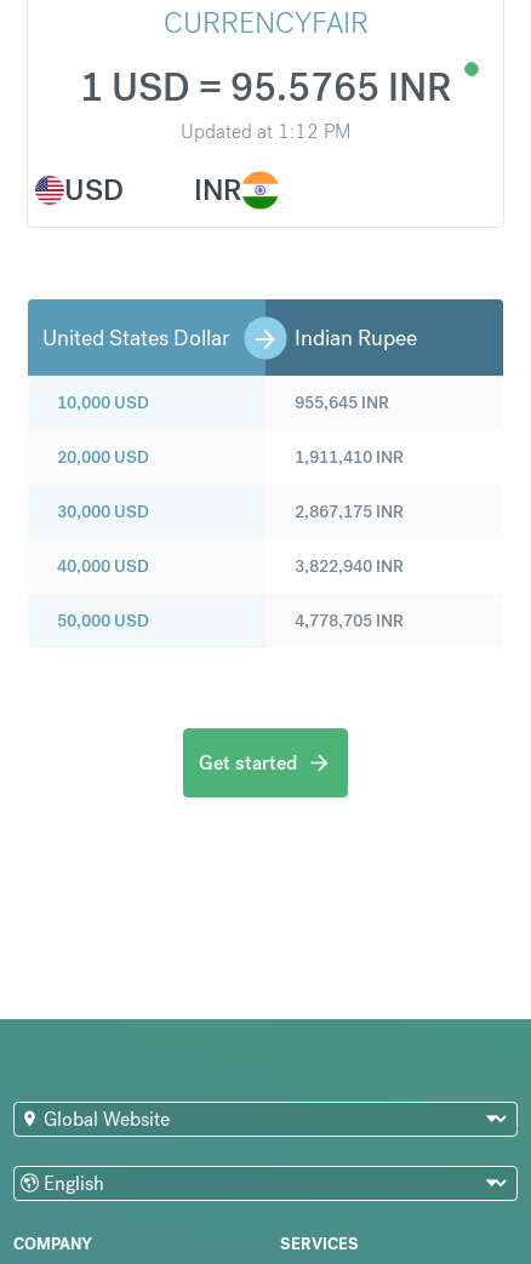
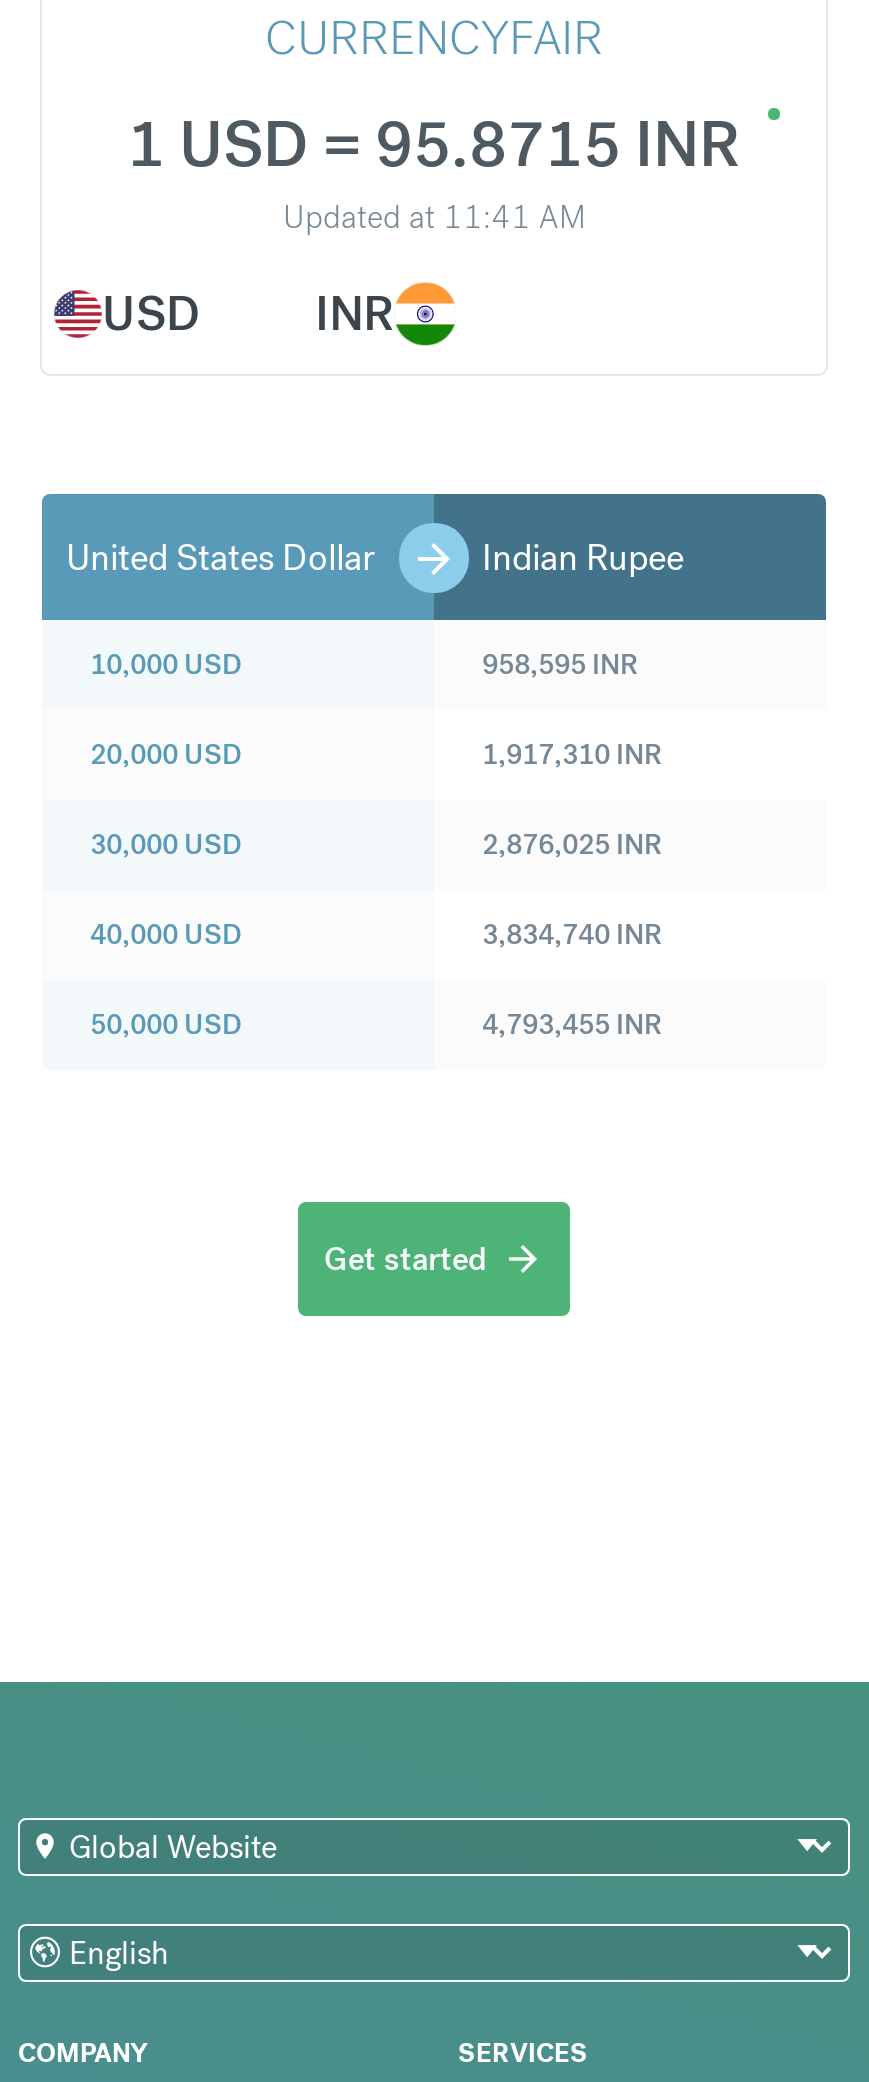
[79,63,452,113] 1 USD = 95.5765 INR -> [127,104,741,186] 1 USD = 95.8715 INR
[181,119,350,144] Updated at 1:12 PM -> [283,196,585,238] Updated at 11:41 AM
[295,392,389,413] 955,645 INR -> [482,646,638,682] 958,595 INR
[295,446,404,468] 1,911,410 INR -> [482,736,662,772] 1,917,310 INR
[295,501,404,523] 2,867,175 INR -> [482,826,662,862] 2,876,025 INR
[295,555,404,577] 3,822,940 INR -> [482,916,662,952] 3,834,740 INR
[295,610,404,632] 4,778,705 INR -> [482,1006,662,1042] 4,793,455 INR

